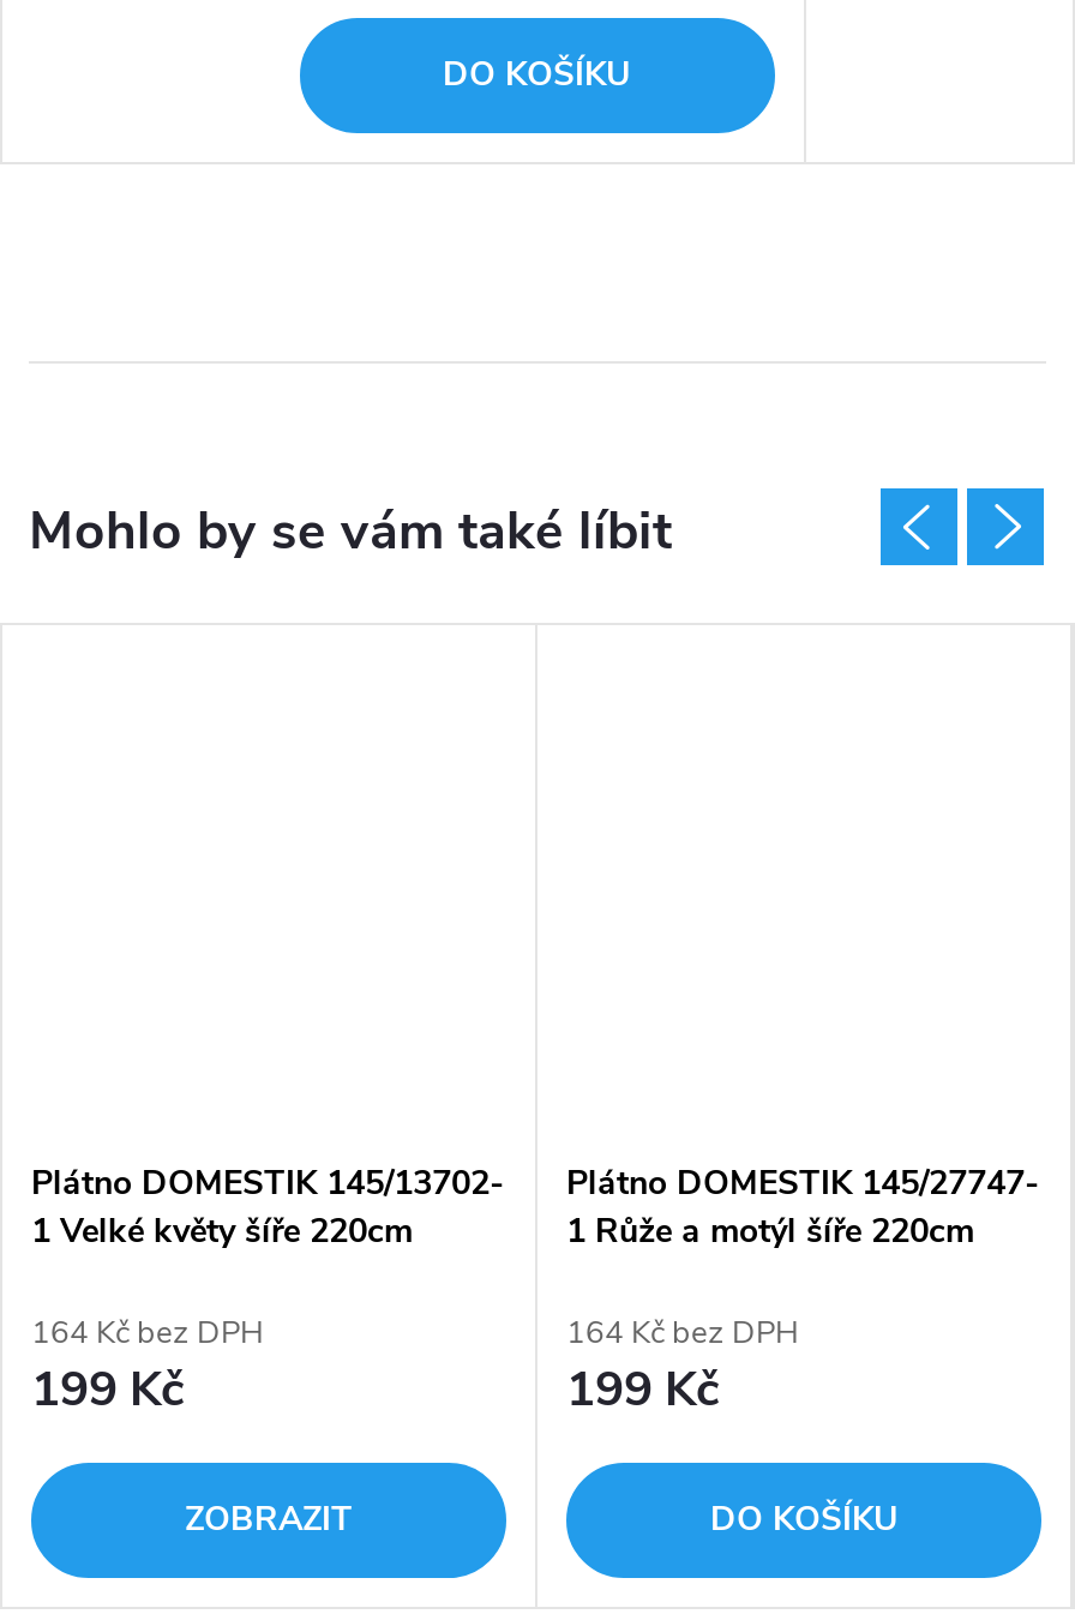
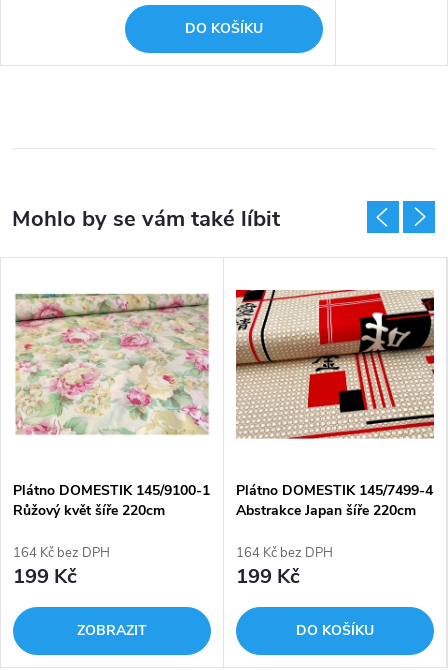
none -> [14,293,210,436] [image]
none -> [235,289,435,440] [image]
[31,1161,504,1254] Plátno DOMESTIK 145/13702- | 1 Velké květy šíře 220cm -> [13,481,210,520] Plátno DOMESTIK 145/9100-1 | Růžový květ šíře 220cm
[566,1161,1039,1254] Plátno DOMESTIK 145/27747- | 1 Růže a motýl šíře 220cm -> [236,481,433,520] Plátno DOMESTIK 145/7499-4 | Abstrakce Japan šíře 220cm

